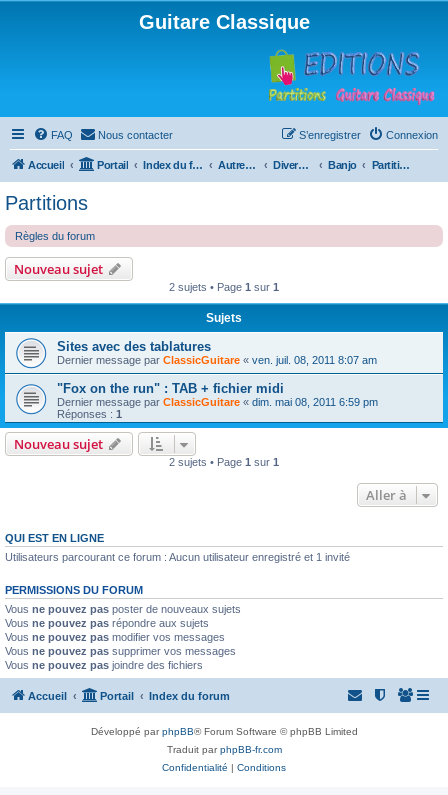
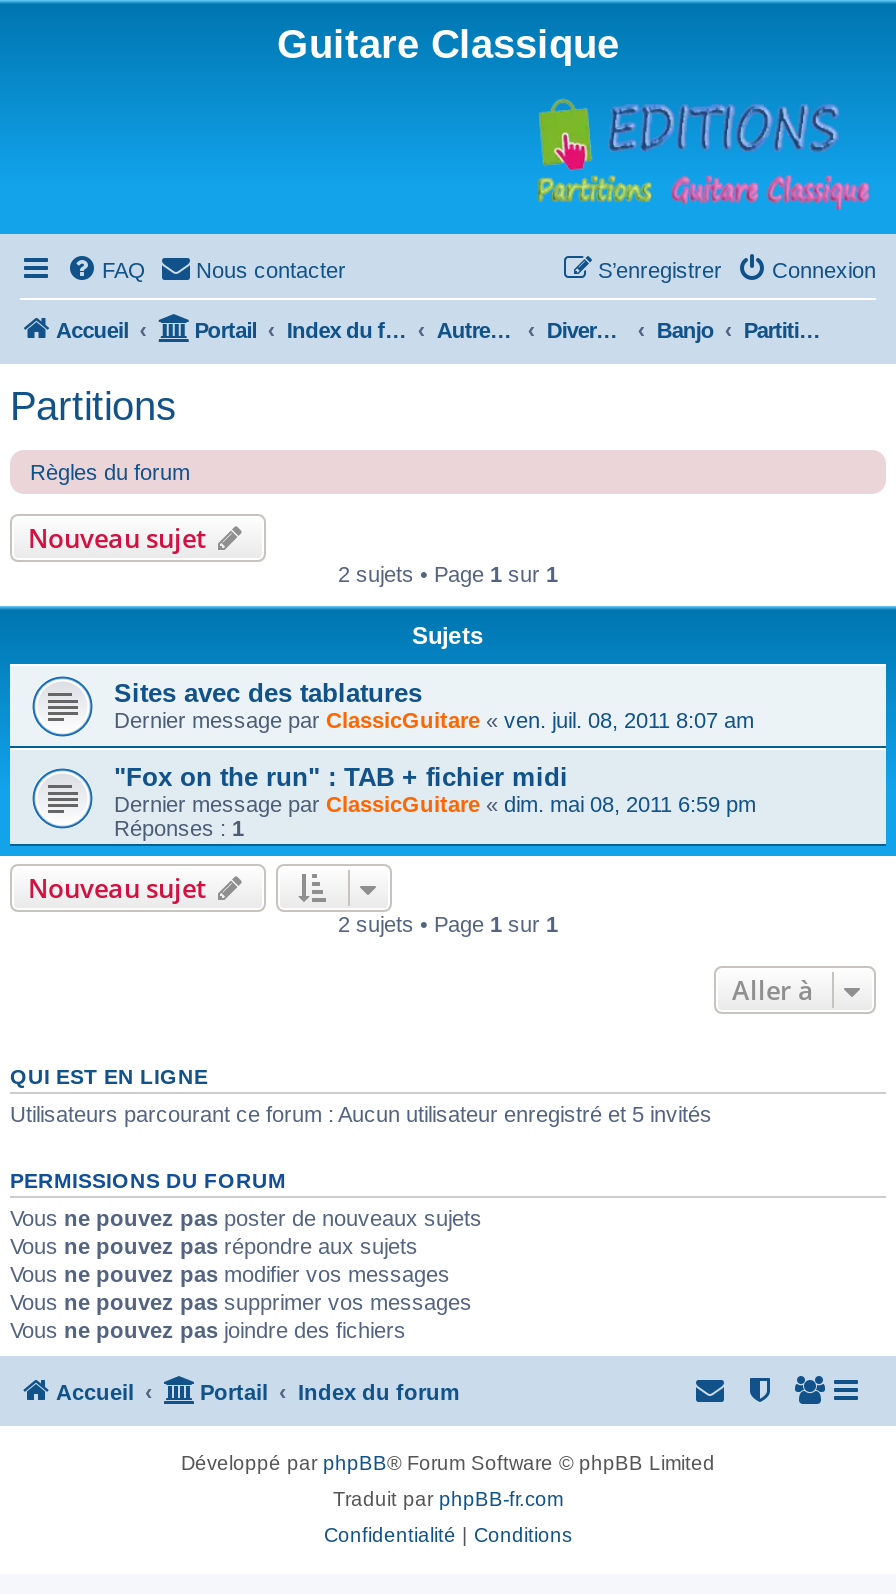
[5,551,350,563] Utilisateurs parcourant ce forum : Aucun utilisateur enregistré et 1 invité -> [10,1102,712,1126] Utilisateurs parcourant ce forum : Aucun utilisateur enregistré et 5 invités

